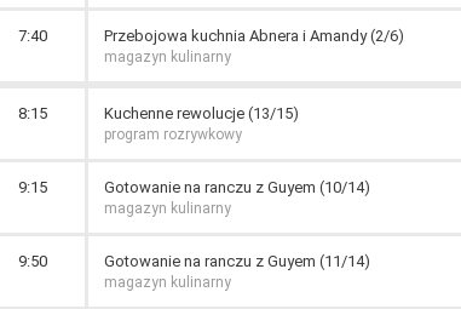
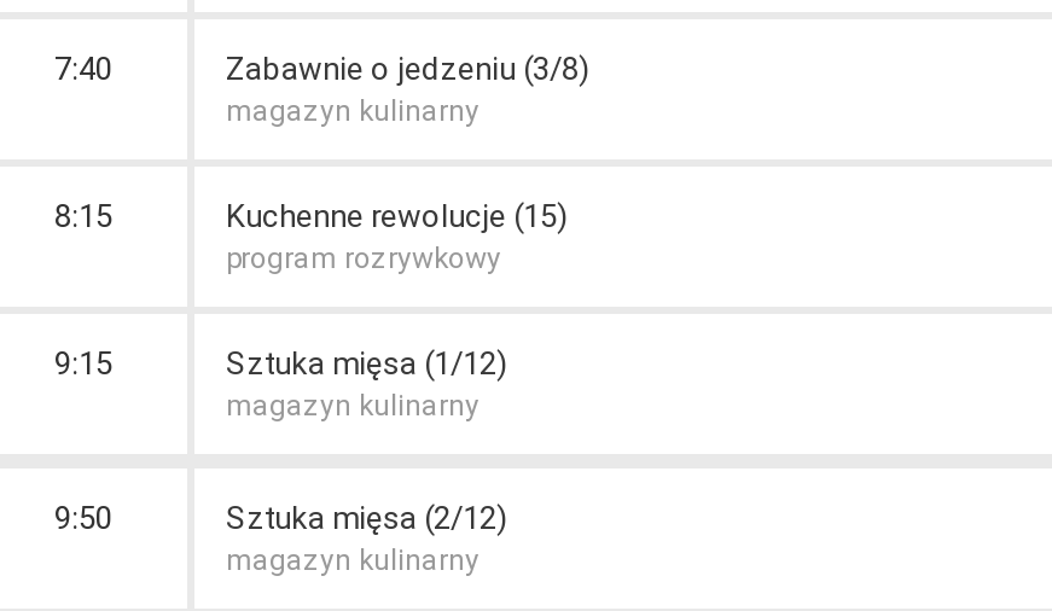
[104,27,404,45] Przebojowa kuchnia Abnera i Amandy (2/6) -> [226,51,591,87] Zabawnie o jedzeniu (3/8)
[104,104,299,122] Kuchenne rewolucje (13/15) -> [226,198,569,234] Kuchenne rewolucje (15)
[104,178,370,196] Gotowanie na ranczu z Guyem (10/14) -> [226,345,508,382] Sztuka mięsa (1/12)
[104,252,370,270] Gotowanie na ranczu z Guyem (11/14) -> [226,500,508,536] Sztuka mięsa (2/12)

